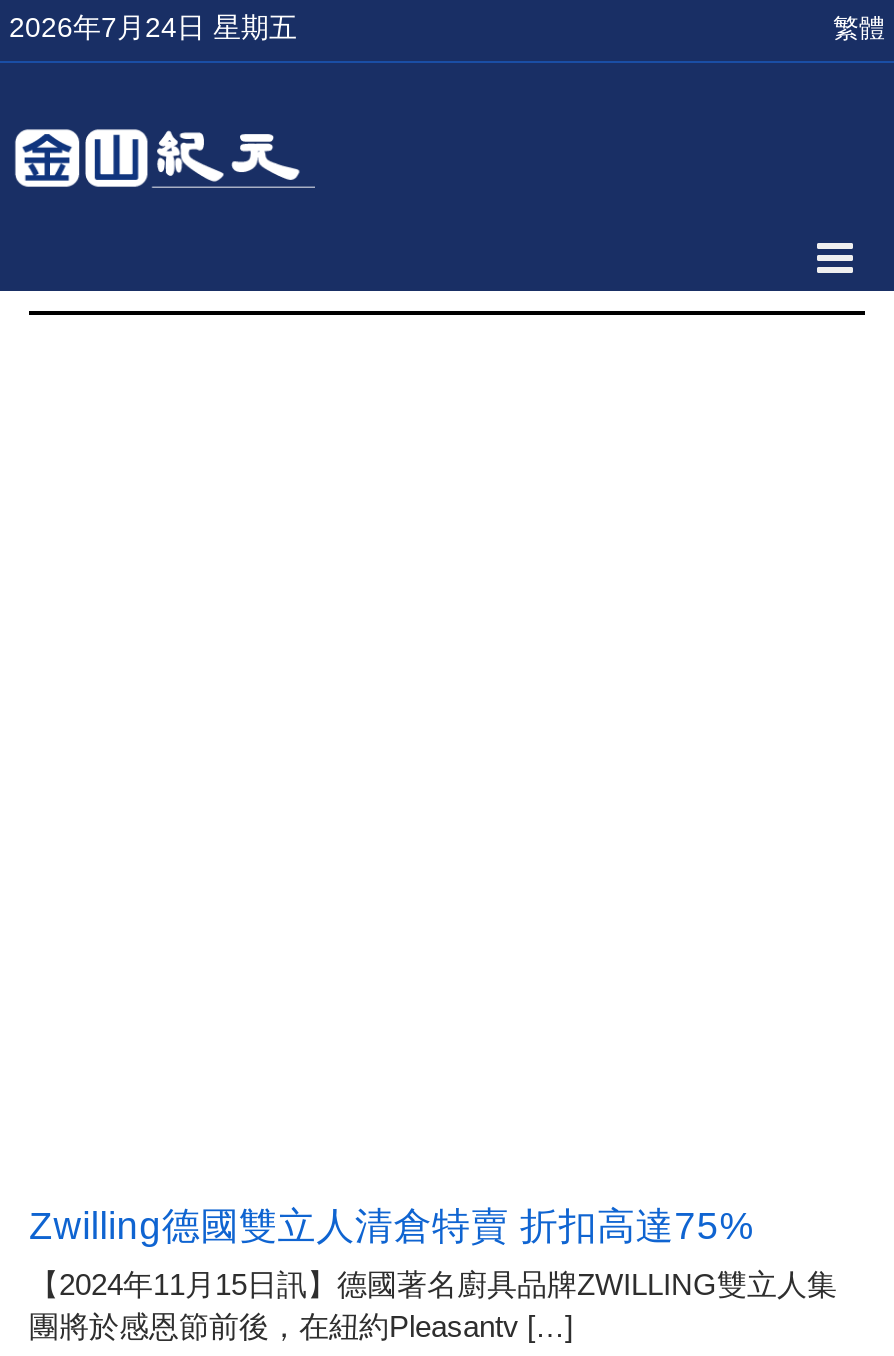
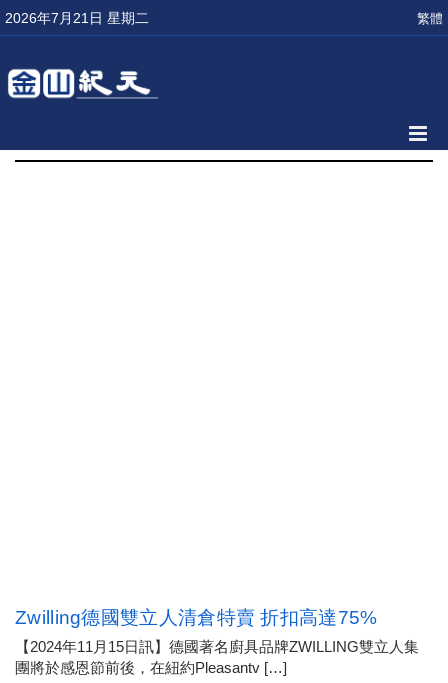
[9,11,297,43] 2026年7月24日 星期五 -> [5,10,149,26] 2026年7月21日 星期二

